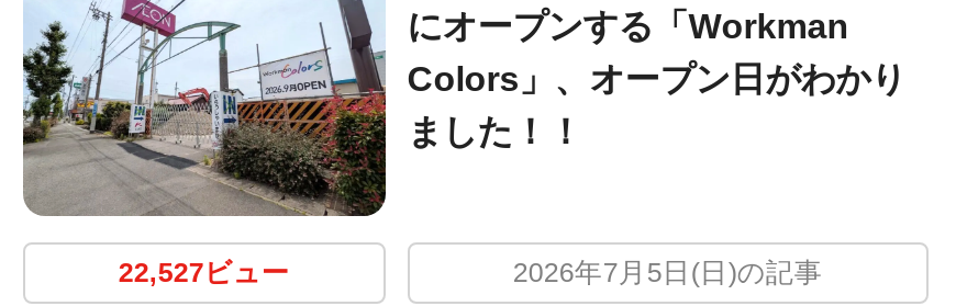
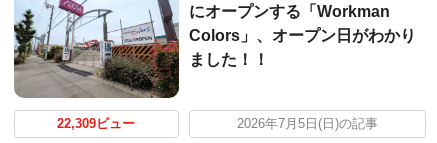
[118,256,290,287] 22,527ビュー -> [57,117,135,131] 22,309ビュー

